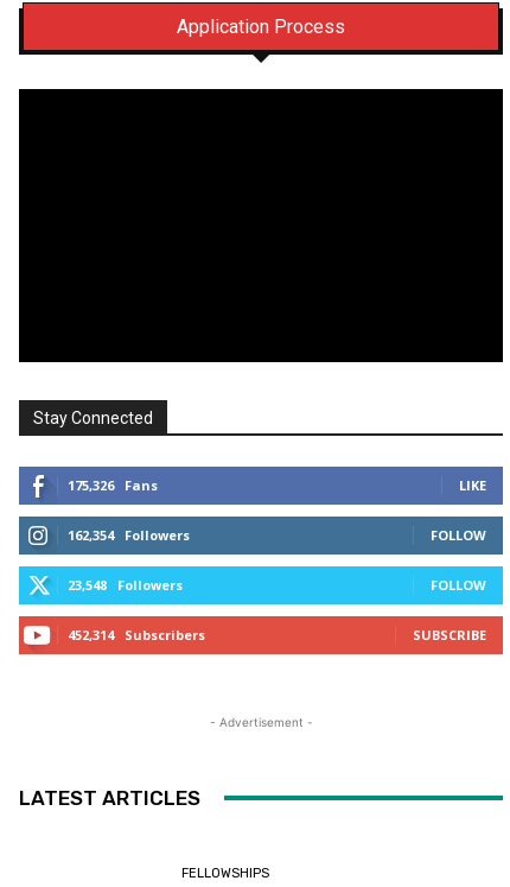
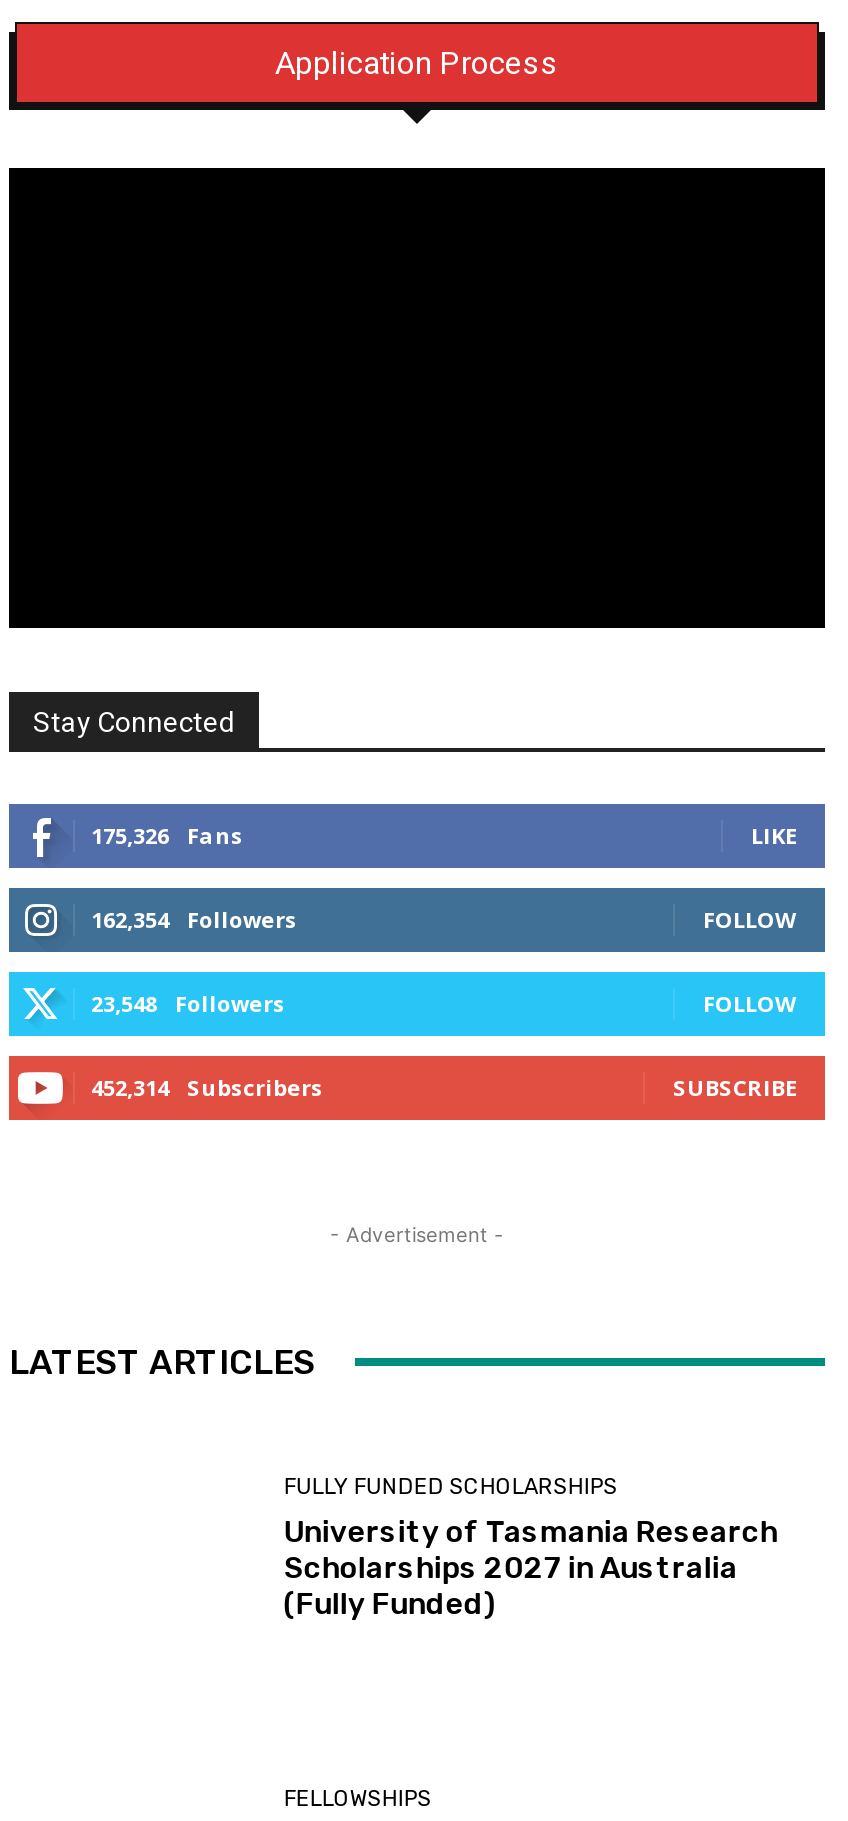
none -> [284,1475,778,1623] FULLY FUNDED SCHOLARSHIPS | University of Tasmania Research | Scholarships 2027 in Australia | (Fully Funded)

